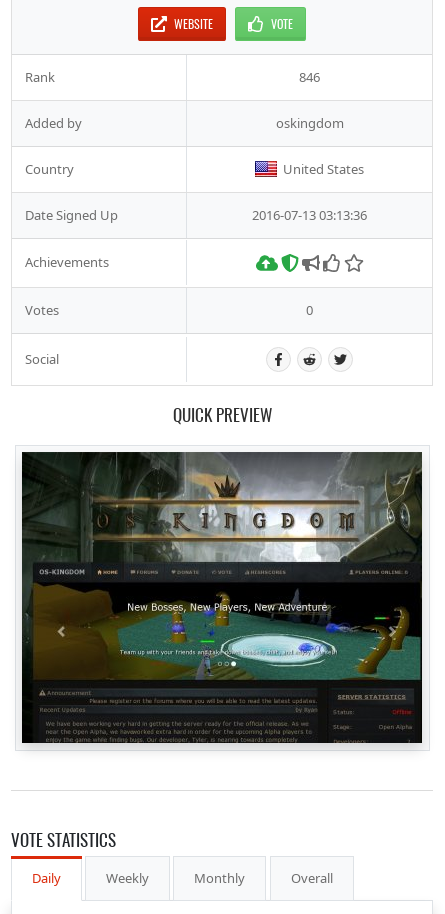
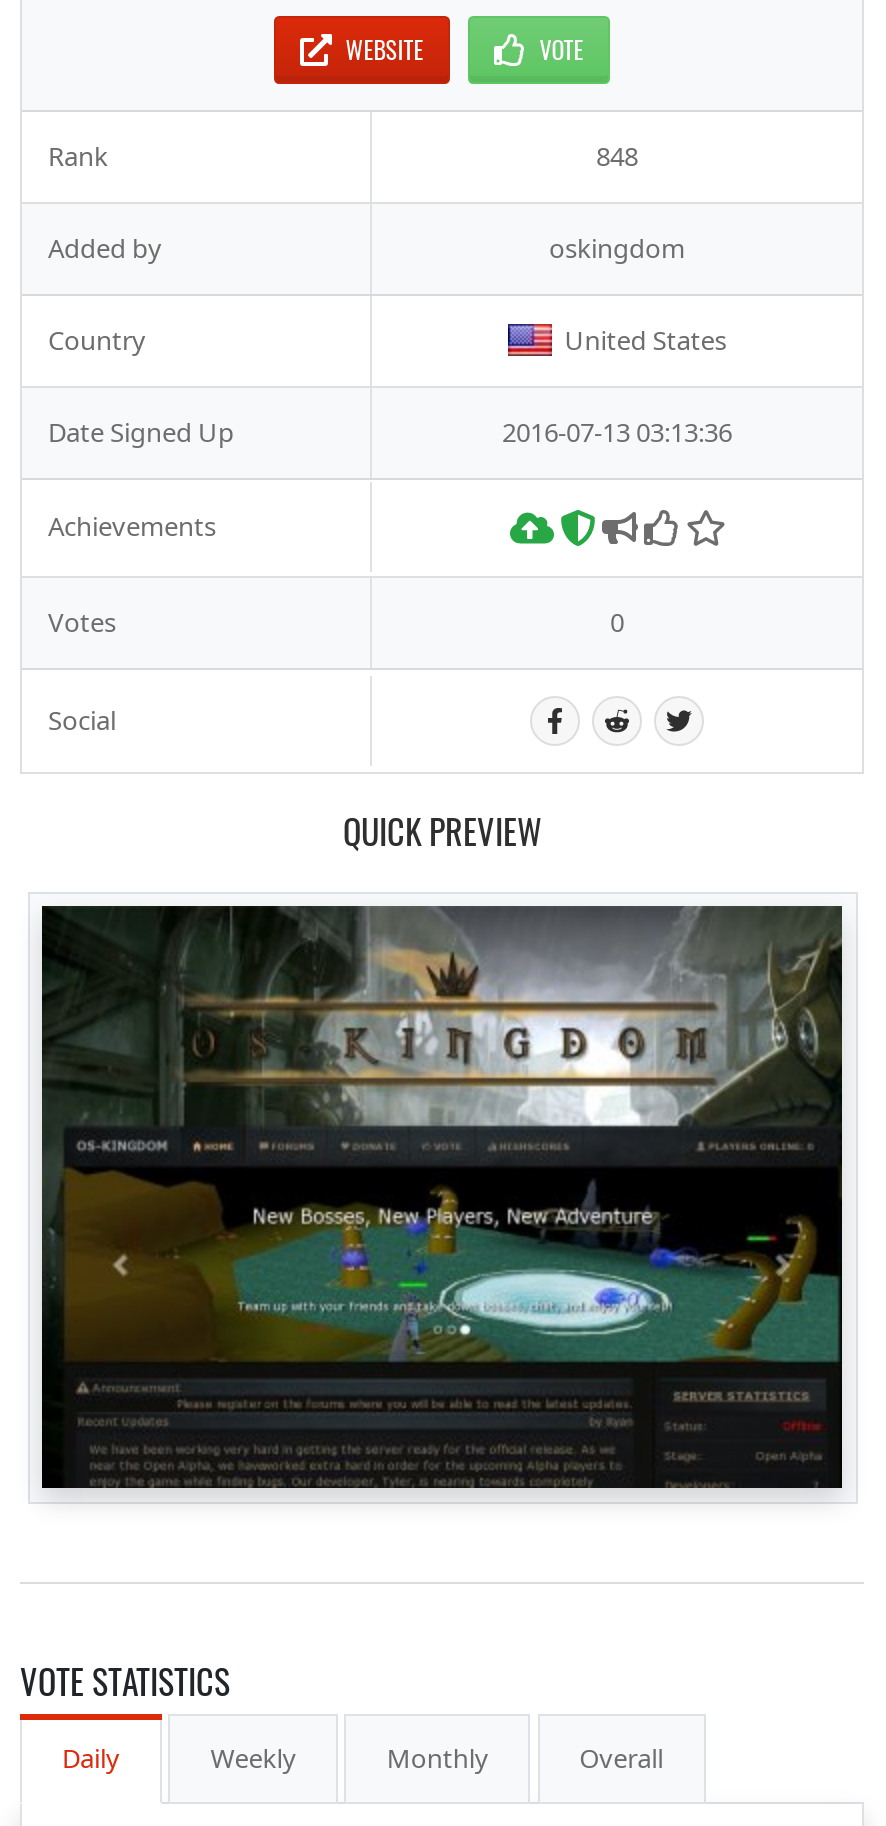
[299,68,320,86] 846 -> [596,138,638,174] 848

